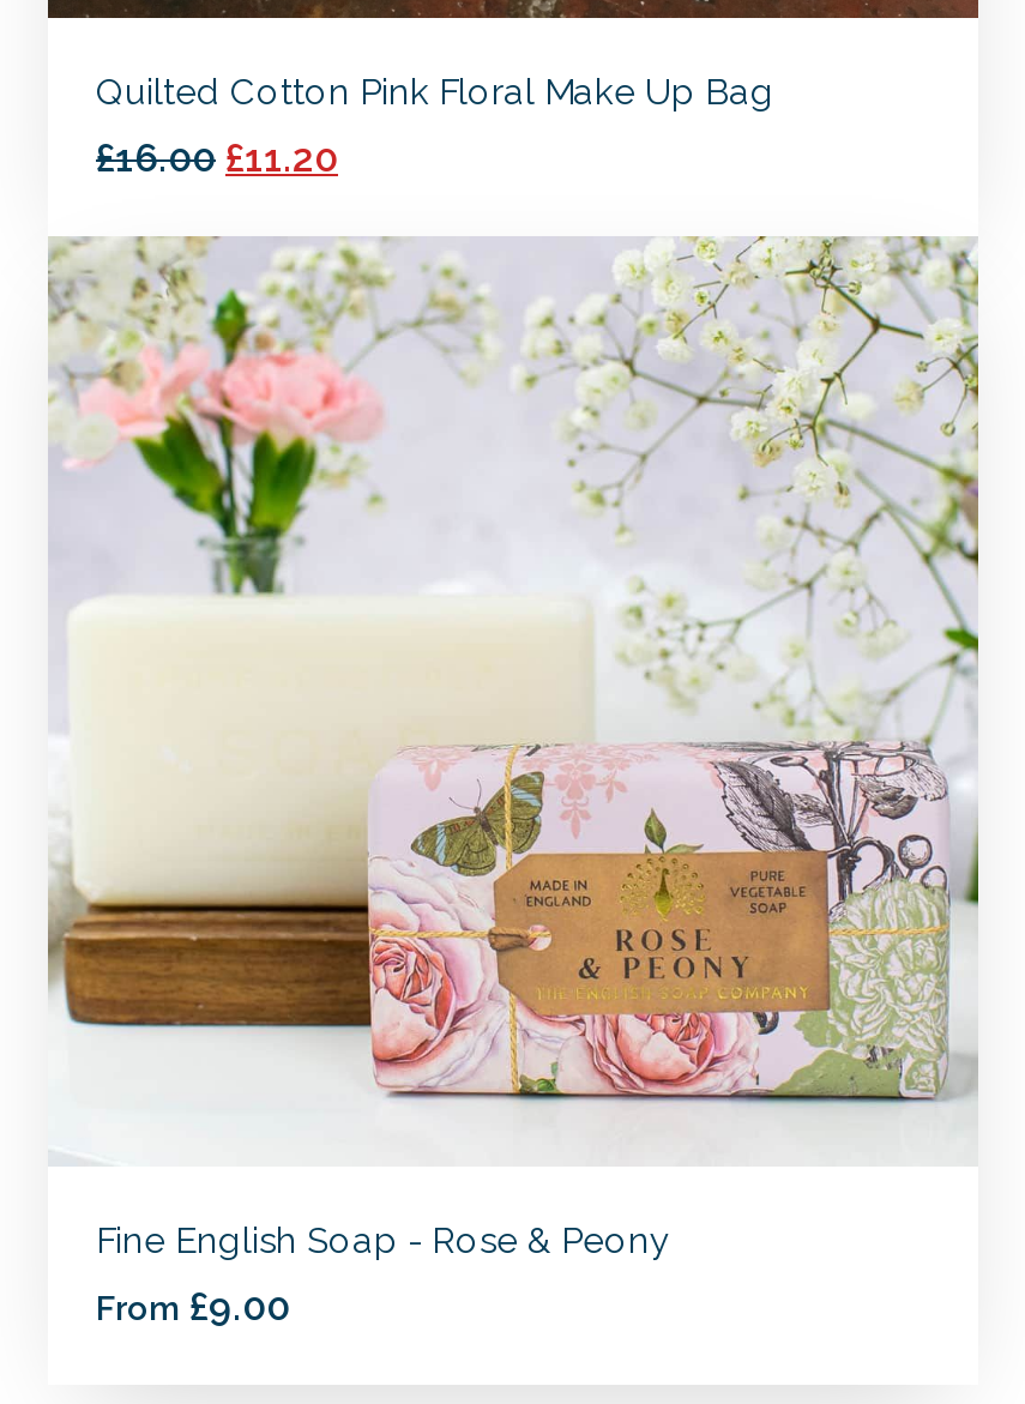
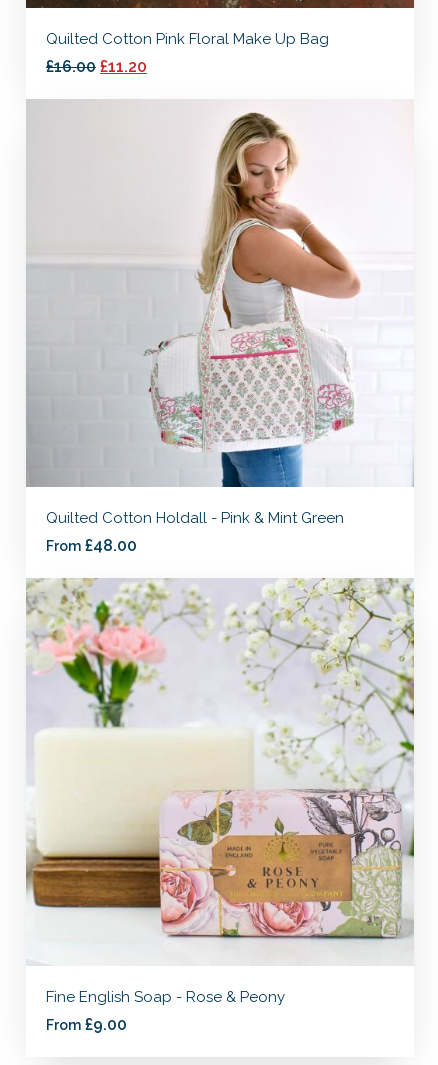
none -> [26,99,414,555] [image] | Quilted Cotton Holdall - Pink & Mint Green | From £48.00

